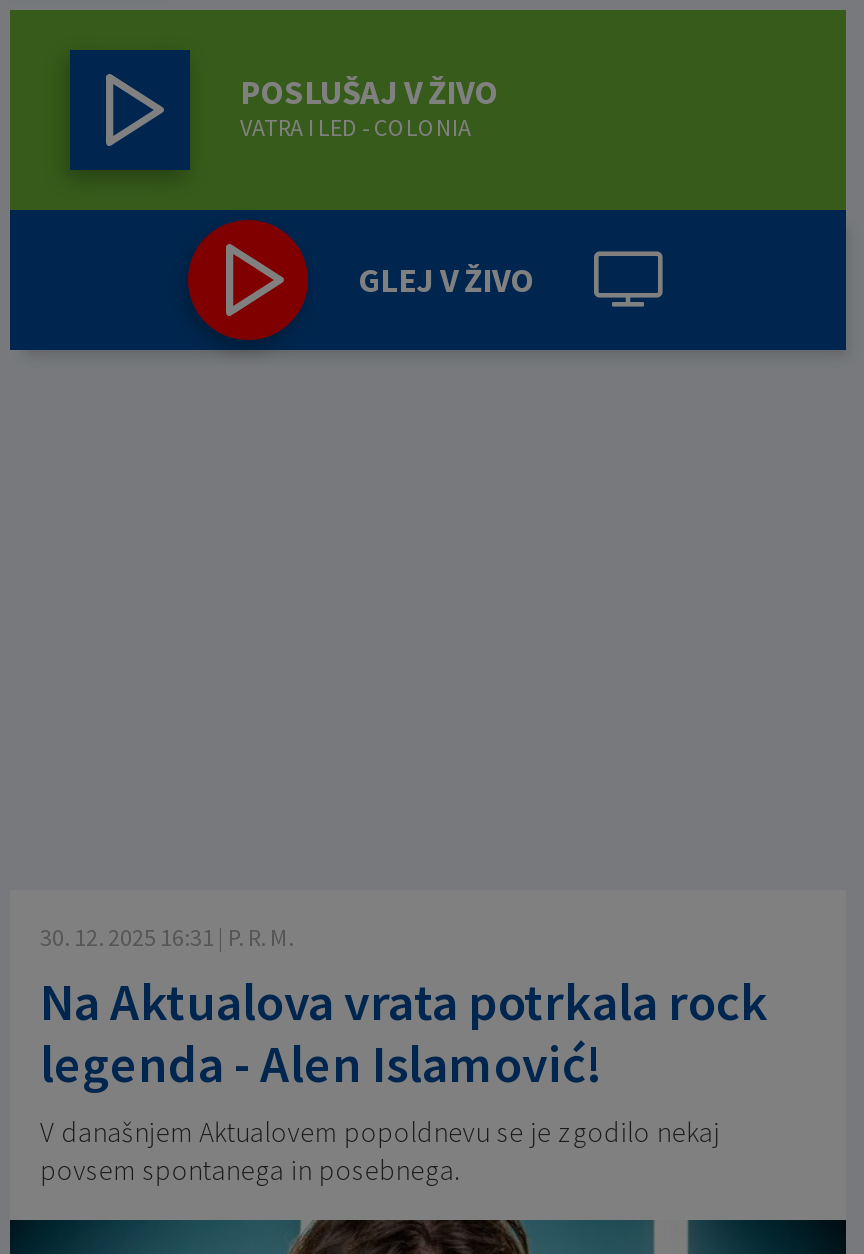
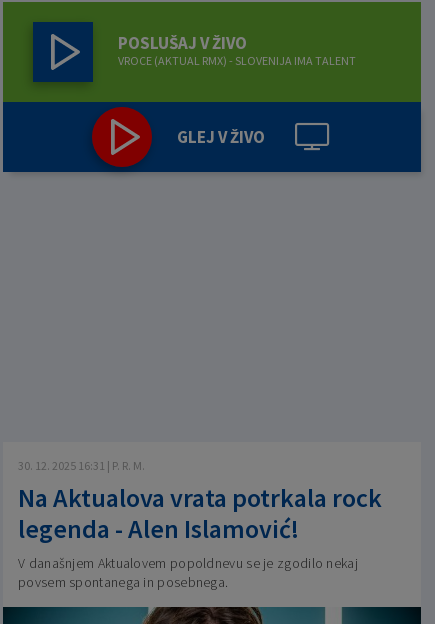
[240,113,472,143] VATRA I LED - COLONIA -> [118,53,356,68] VROCE (AKTUAL RMX) - SLOVENIJA IMA TALENT

